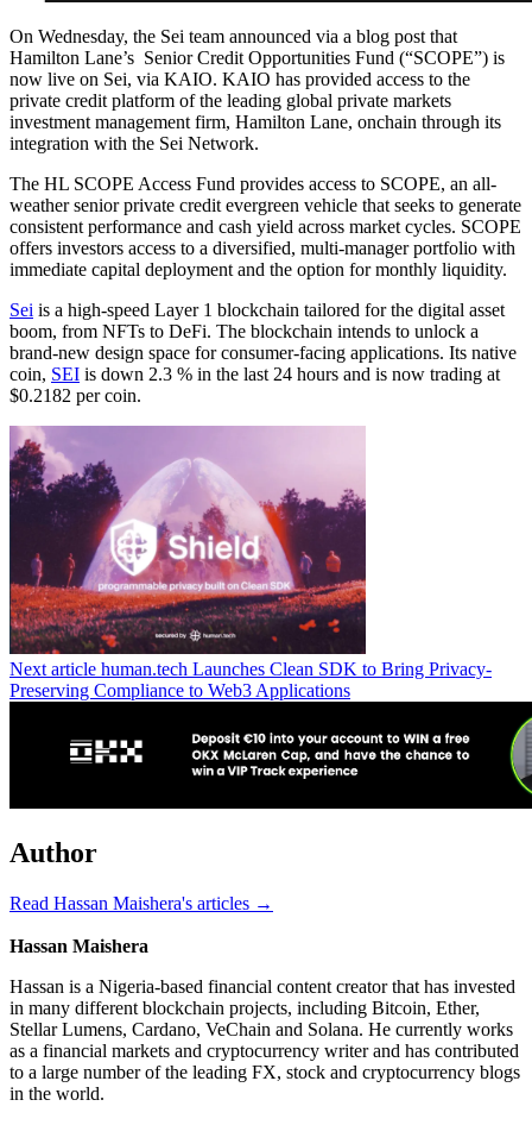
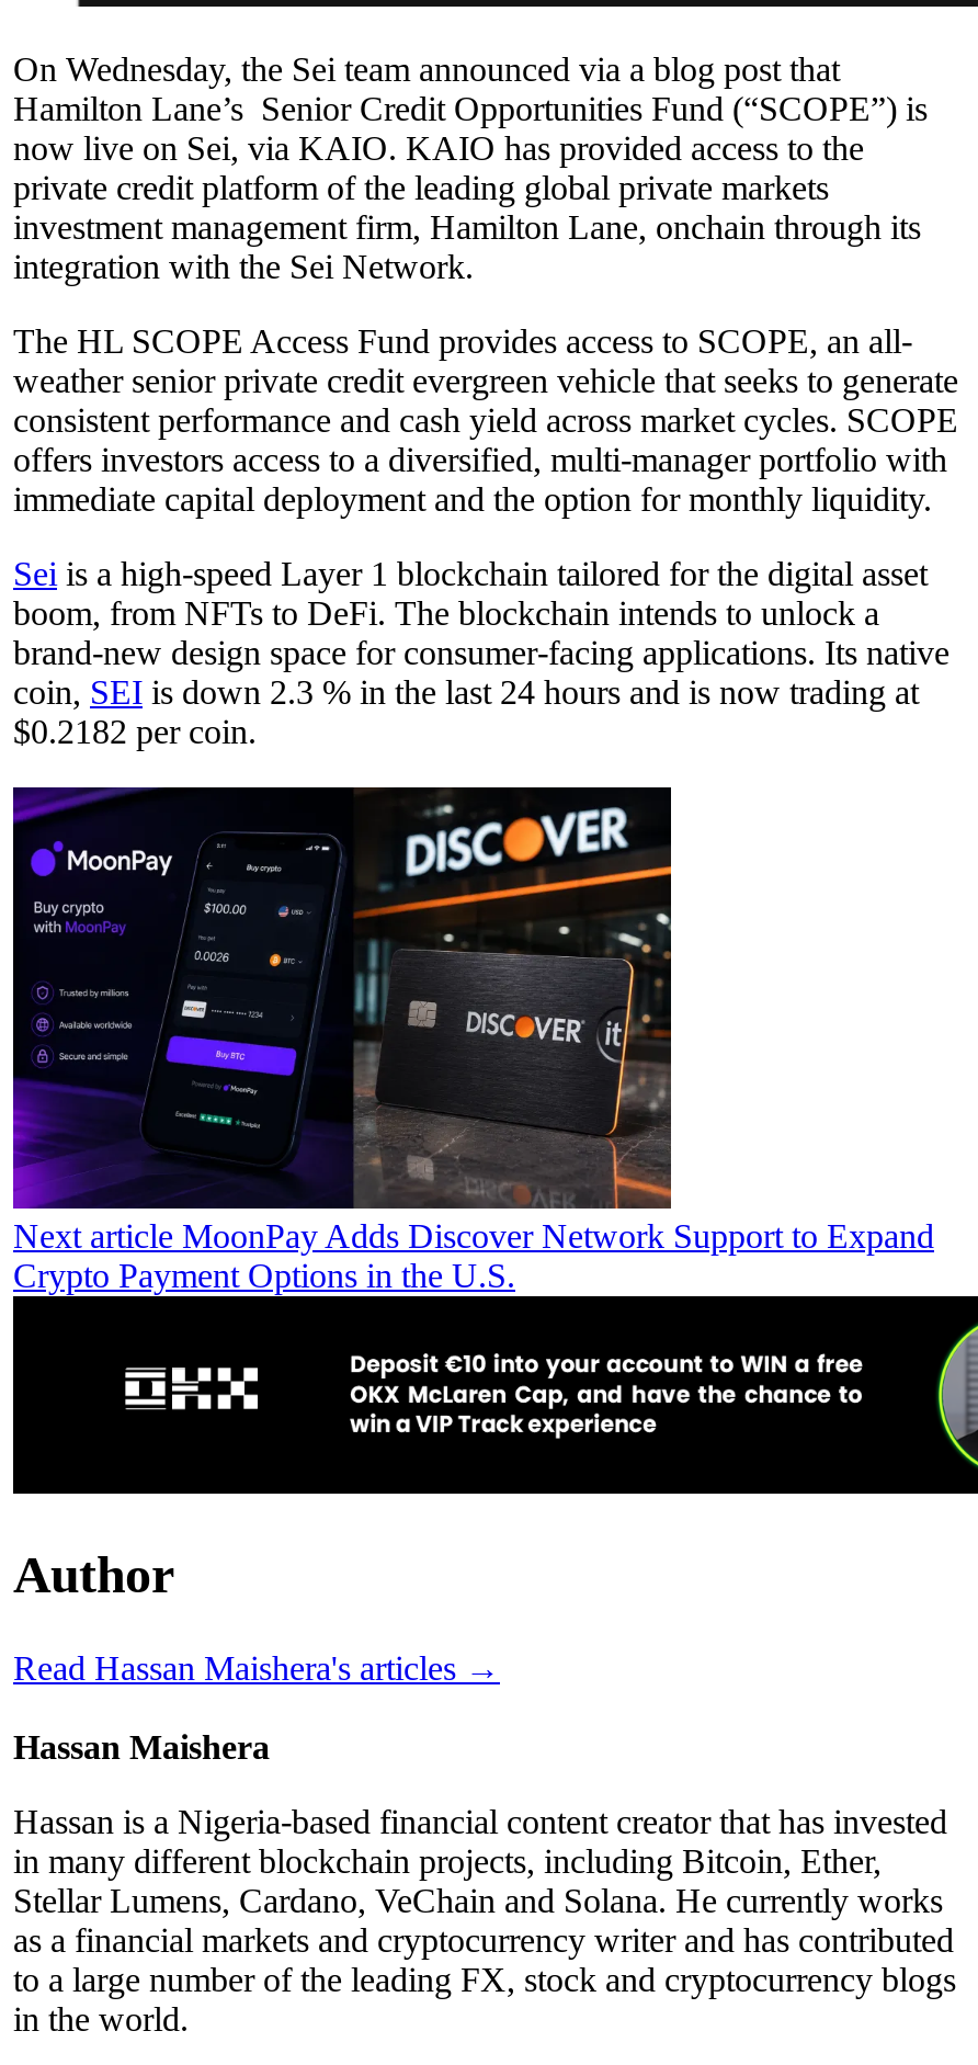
[8,426,492,700] [image] | Next article human.tech Launches Clean SDK to Bring Privacy- | Preserving Compliance to Web3 Applications -> [11,785,934,1294] [image] | Next article MoonPay Adds Discover Network Support to Expand | Crypto Payment Options in the U.S.

